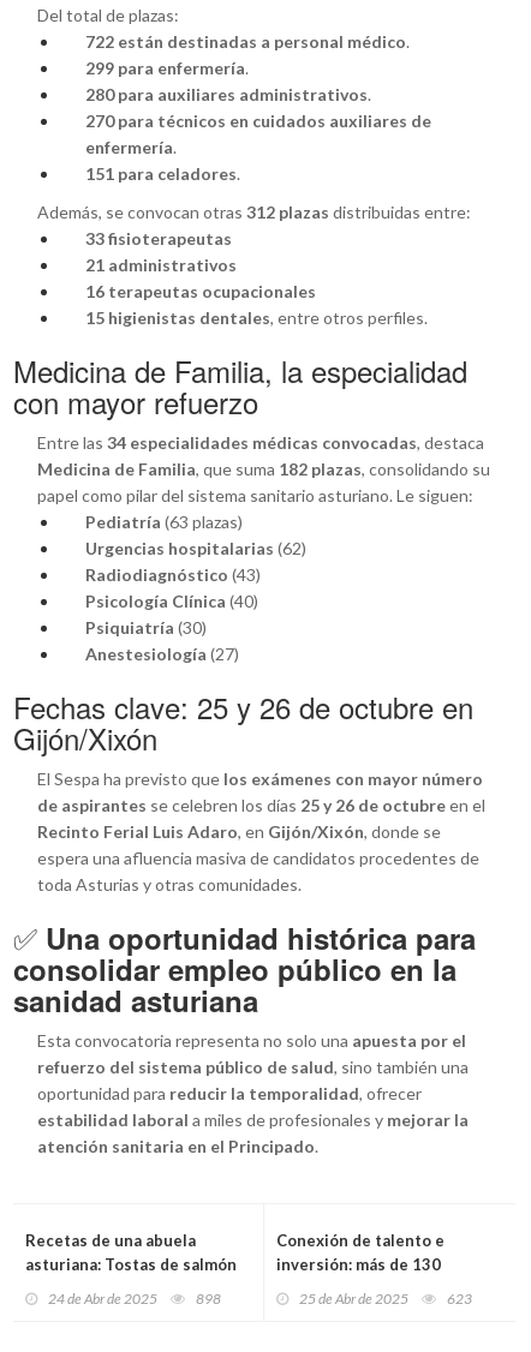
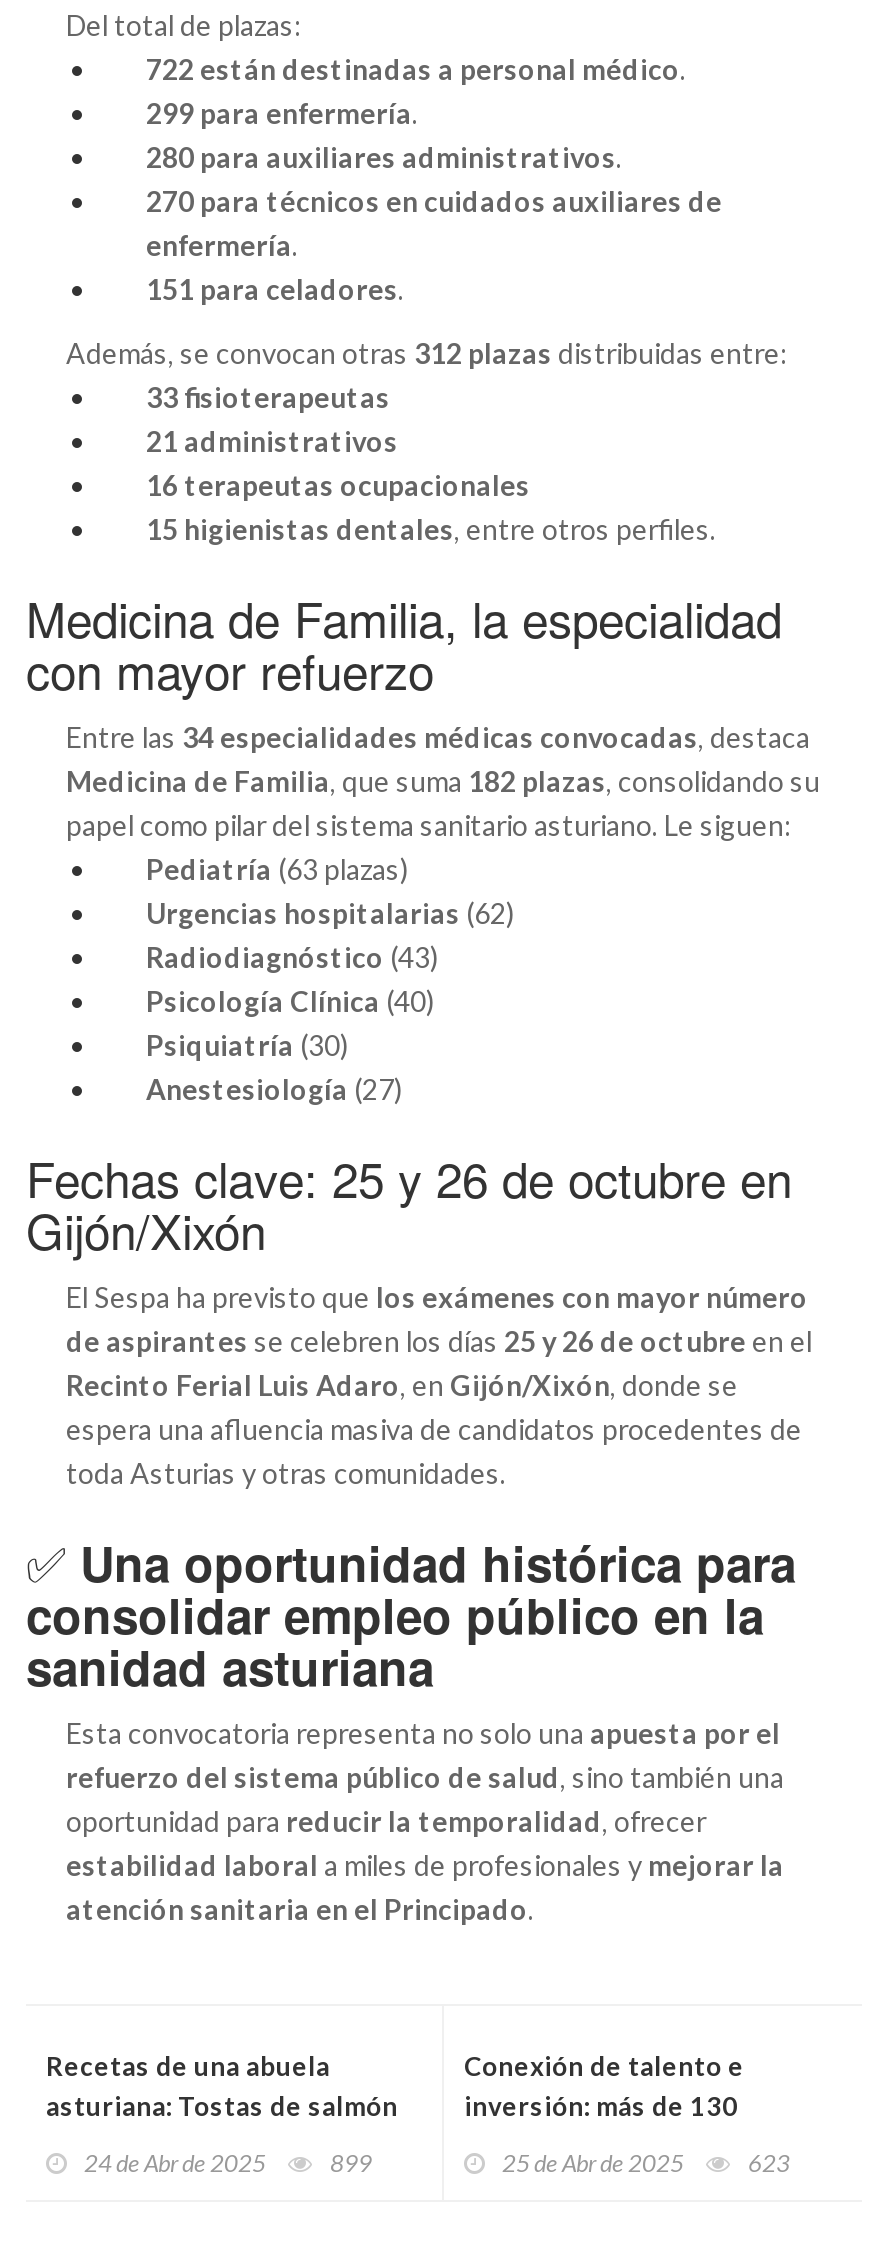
[196,1289,221,1307] 898 -> [330,2148,372,2178] 899

